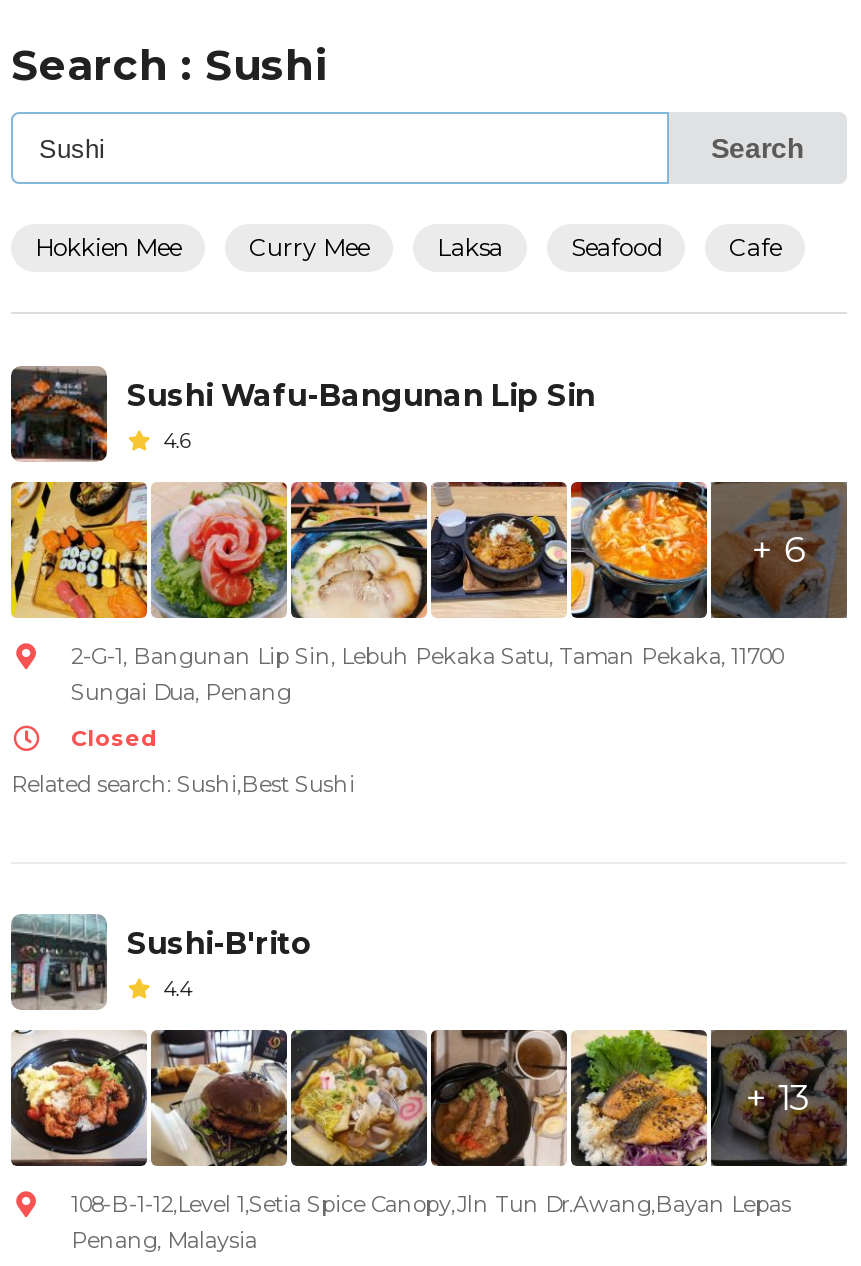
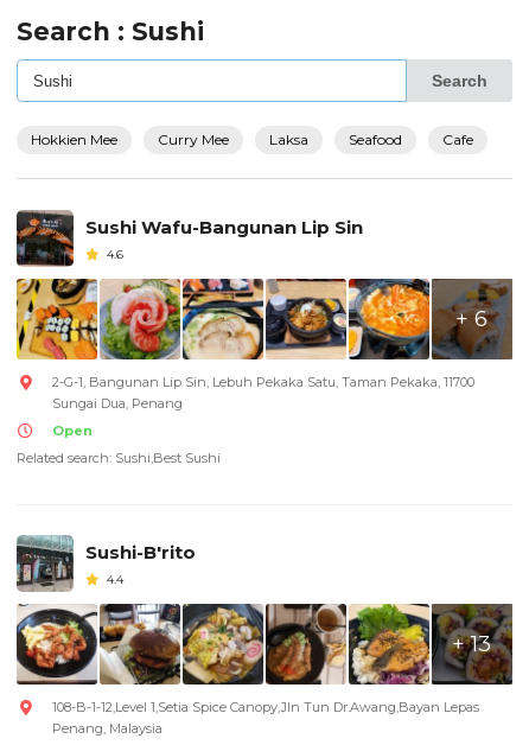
[71,724,159,752] Closed -> [52,422,93,439] Open

